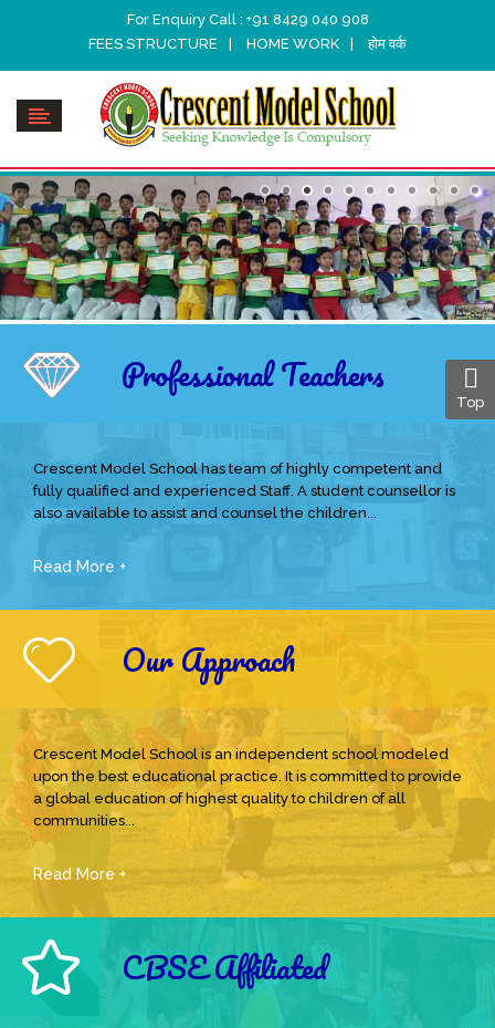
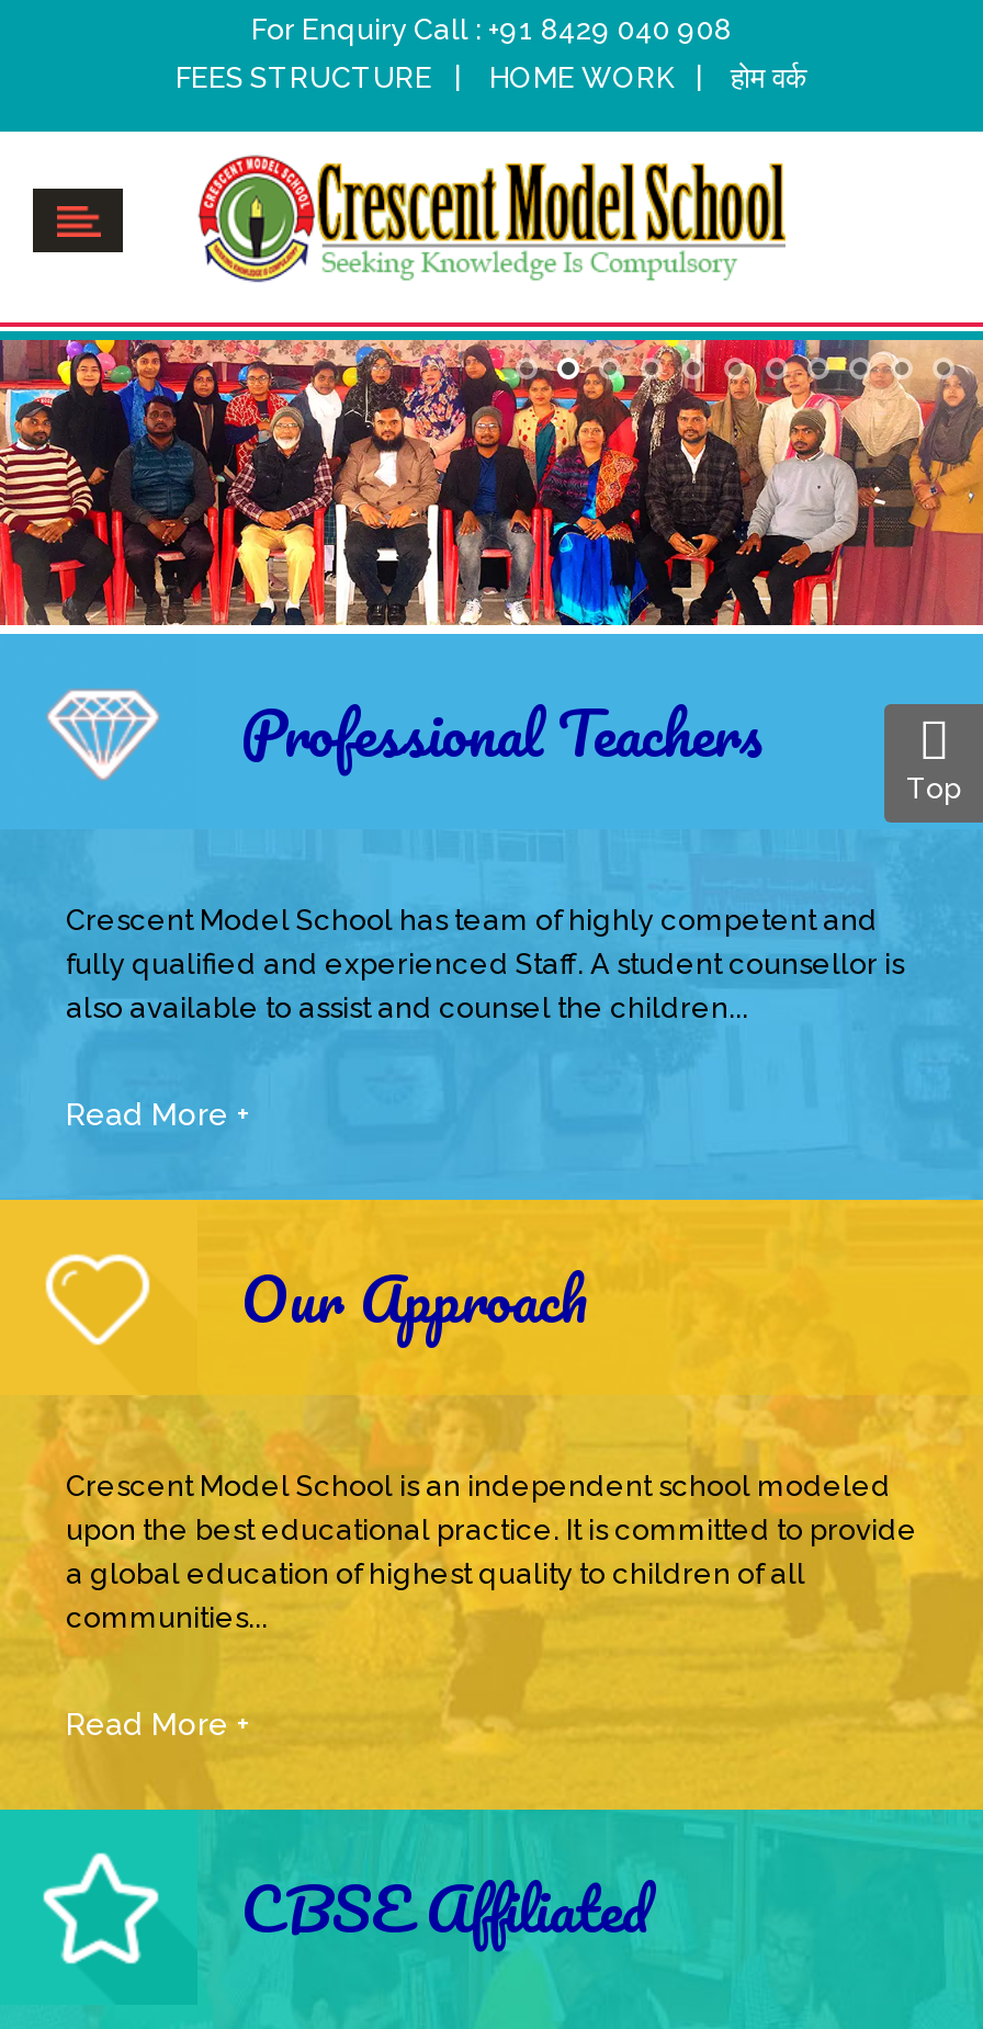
[3,175,492,321] [image] -> [7,338,976,627] [image]

